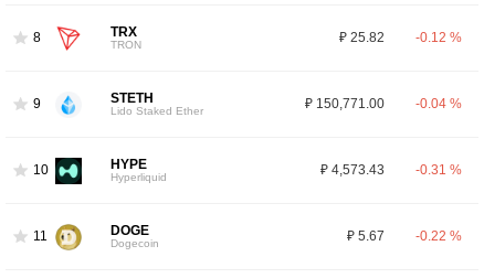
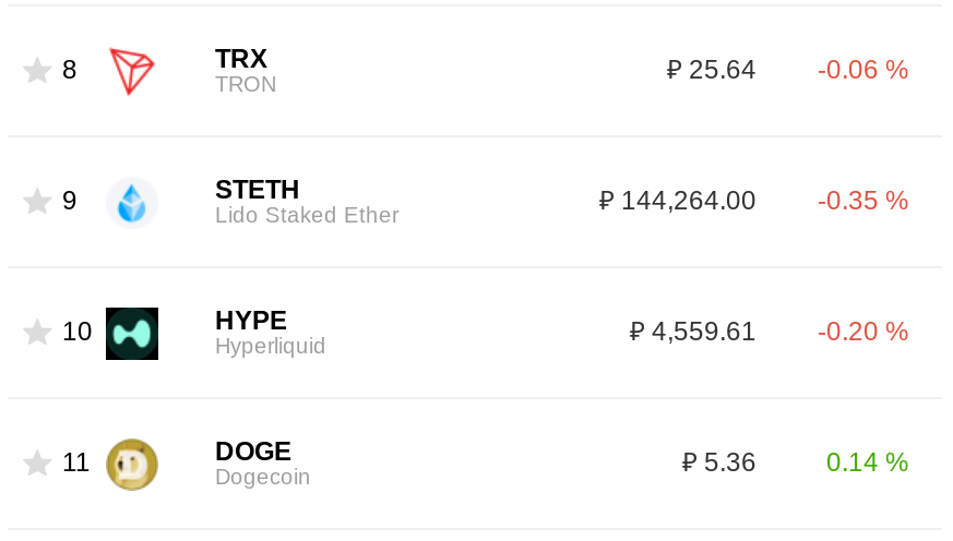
[339,30,385,46] ₽ 25.82 -> [667,55,757,86] ₽ 25.64
[415,30,462,46] -0.12 % -> [818,55,909,86] -0.06 %
[305,96,385,112] ₽ 150,771.00 -> [599,186,757,217] ₽ 144,264.00
[415,96,462,112] -0.04 % -> [818,186,909,217] -0.35 %
[320,162,385,178] ₽ 4,573.43 -> [630,317,757,348] ₽ 4,559.61
[415,162,462,178] -0.31 % -> [818,317,909,348] -0.20 %
[347,229,385,244] ₽ 5.67 -> [682,448,757,478] ₽ 5.36
[415,229,462,244] -0.22 % -> [826,448,909,478] 0.14 %

